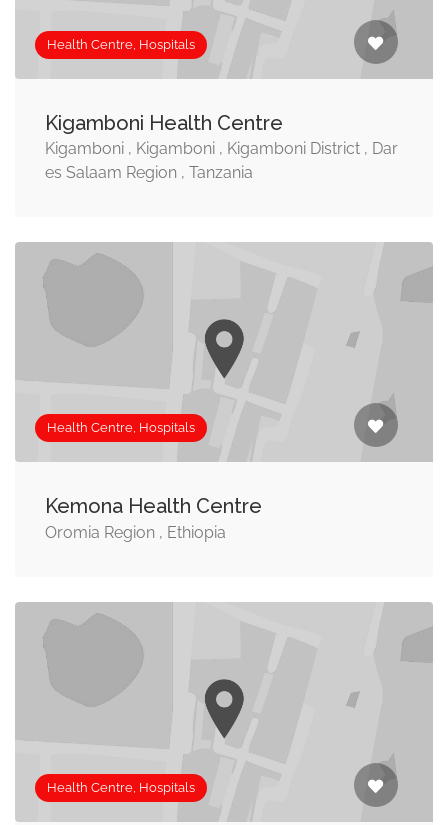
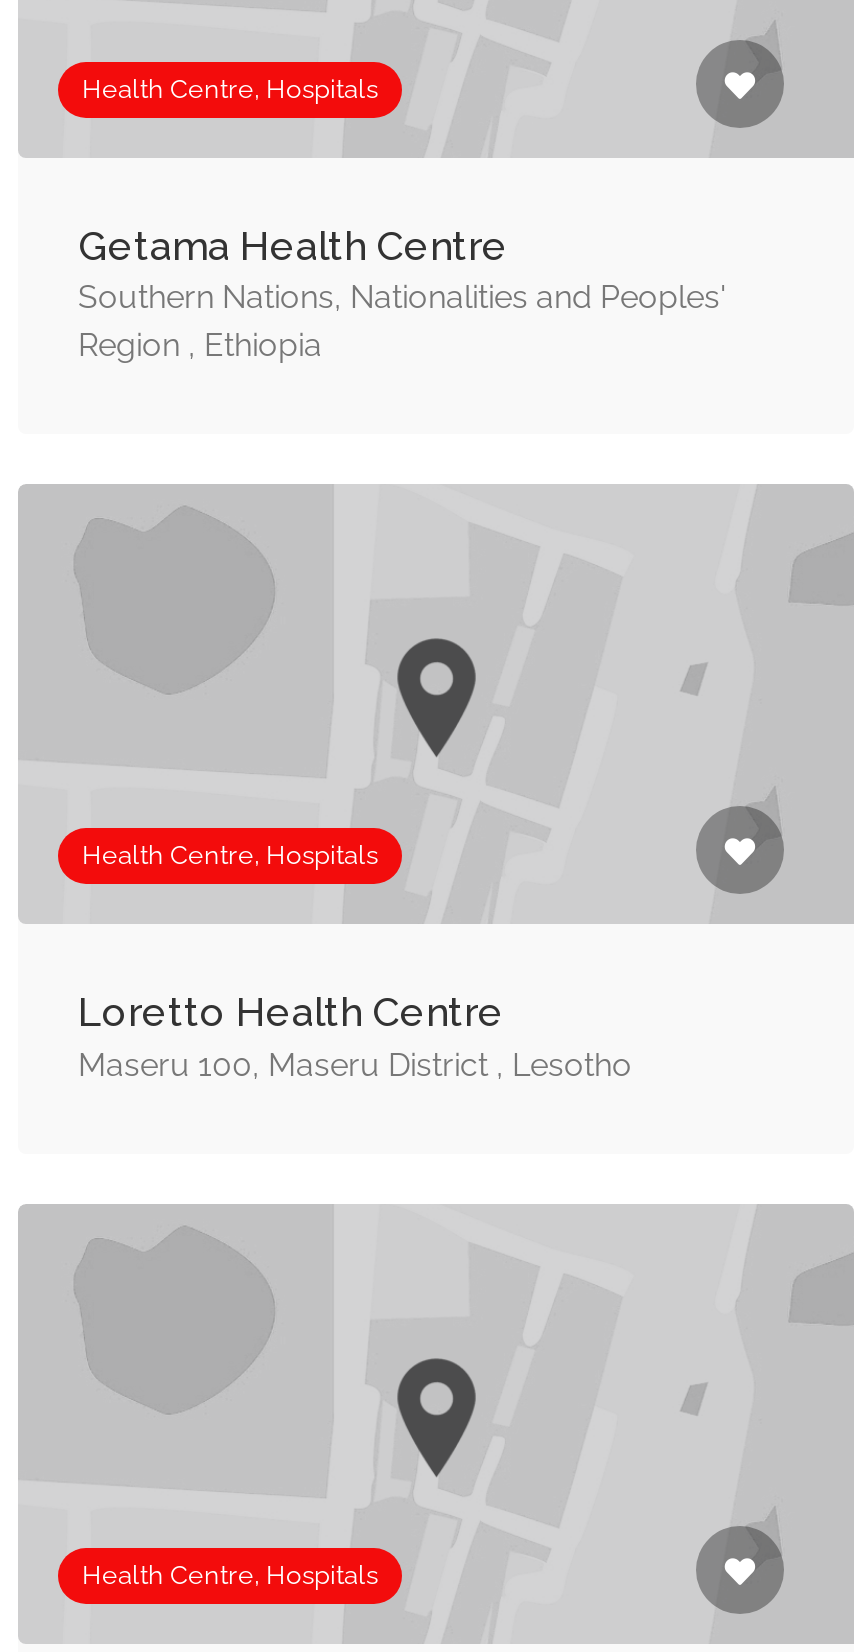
[45,111,398,182] Kigamboni Health Centre | Kigamboni , Kigamboni , Kigamboni District , Dar | es Salaam Region , Tanzania -> [78,222,726,364] Getama Health Centre | Southern Nations, Nationalities and Peoples' | Region , Ethiopia
[45,494,262,542] Kemona Health Centre | Oromia Region , Ethiopia -> [78,988,632,1084] Loretto Health Centre | Maseru 100, Maseru District , Lesotho

